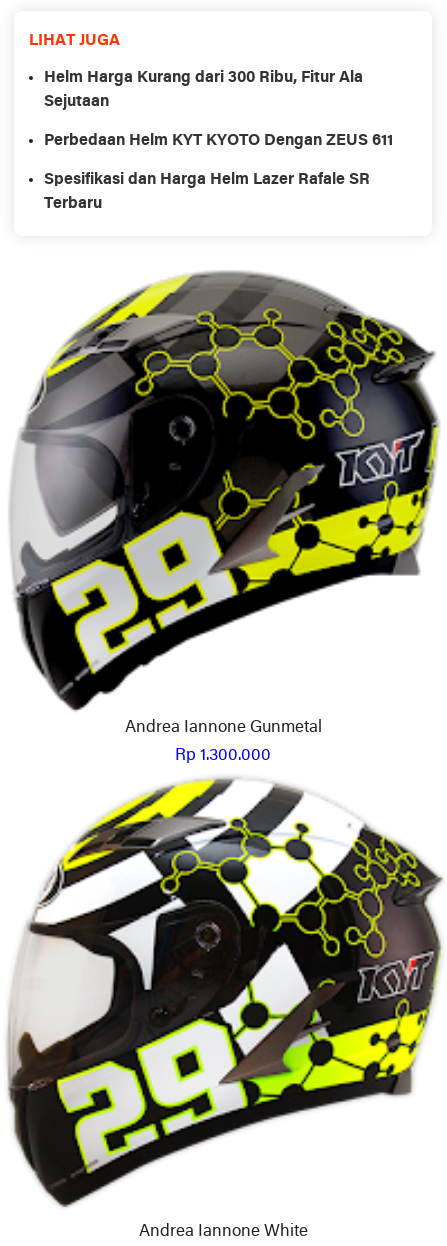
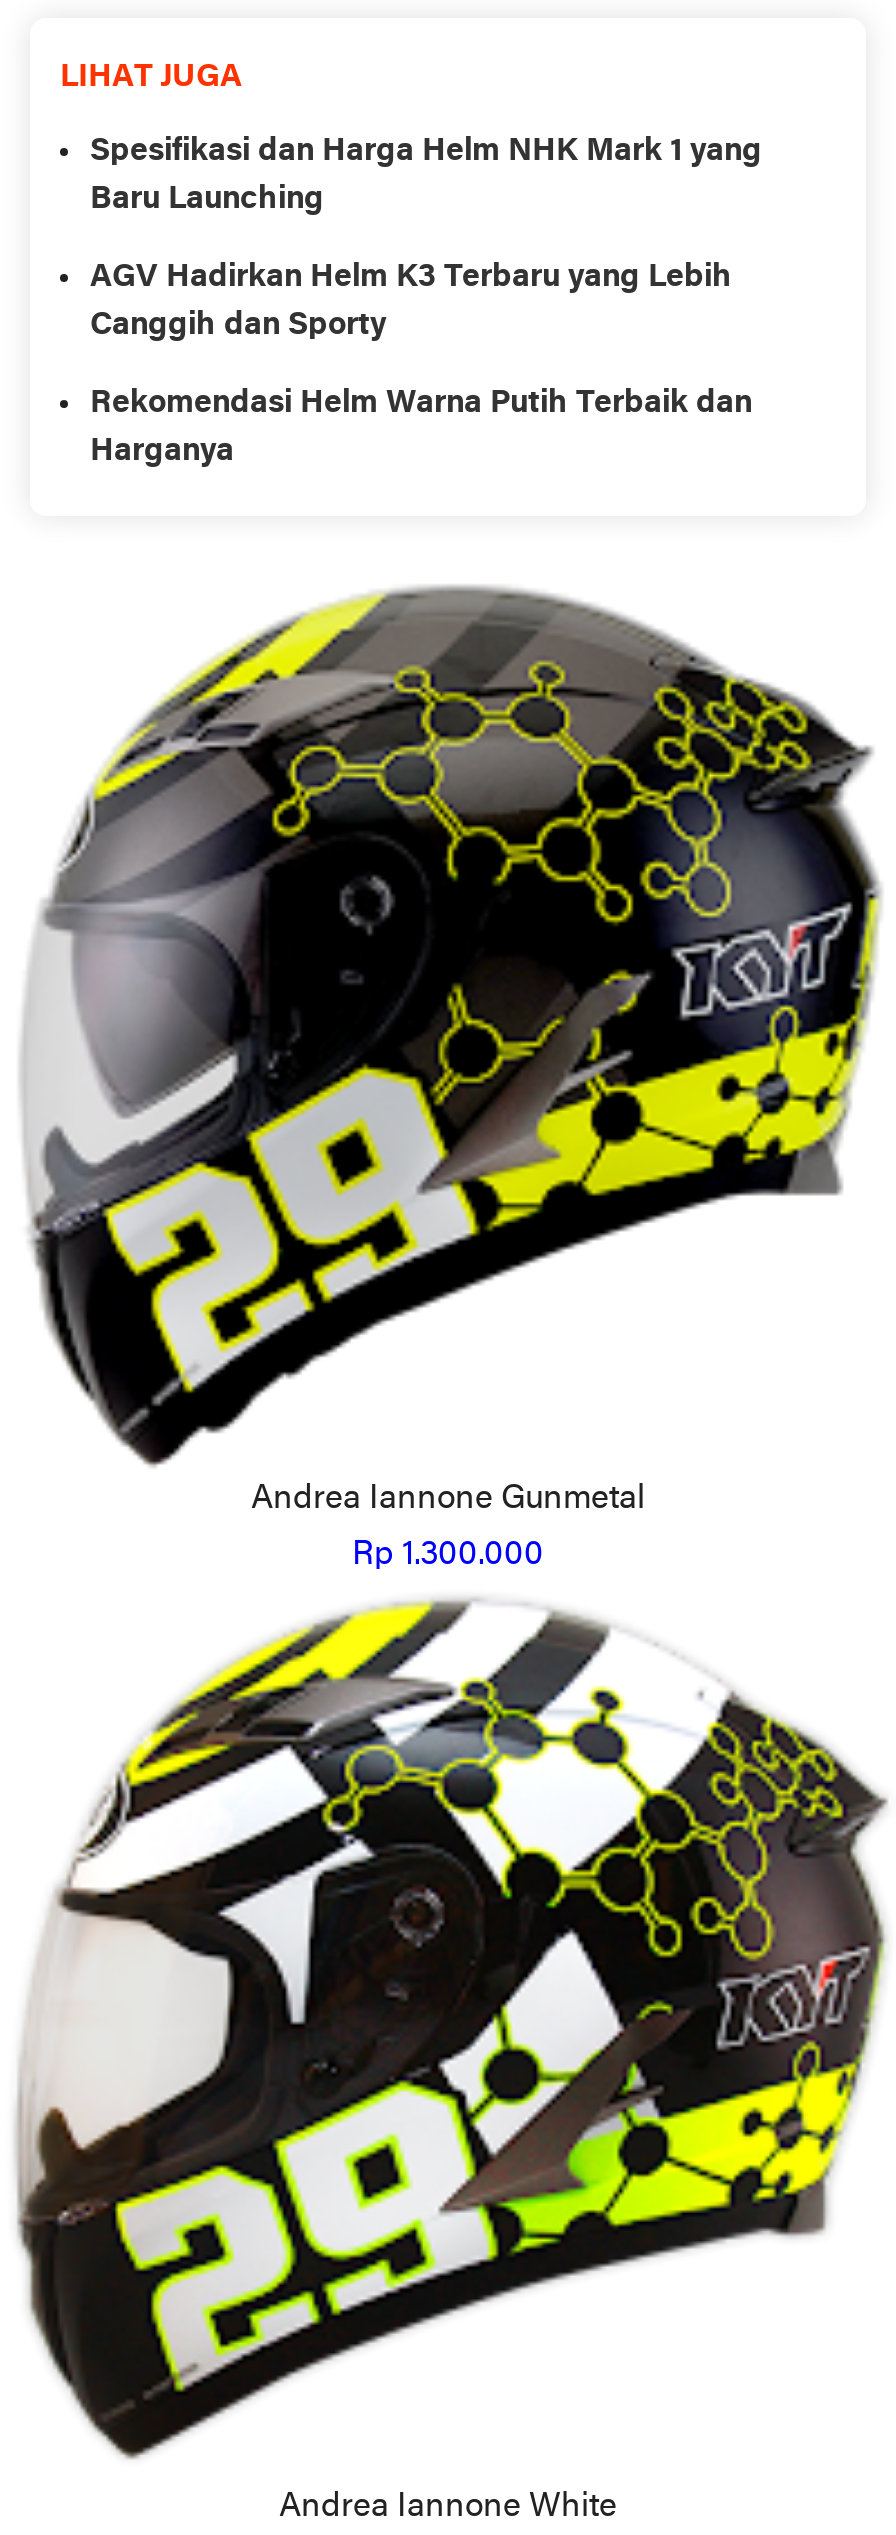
[44,70,393,212] Helm Harga Kurang dari 300 Ribu, Fitur Ala | Sejutaan | Perbedaan Helm KYT KYOTO Dengan ZEUS 611 | Spesifikasi dan Harga Helm Lazer Rafale SR | Terbaru -> [90,136,762,468] Spesifikasi dan Harga Helm NHK Mark 1 yang | Baru Launching | AGV Hadirkan Helm K3 Terbaru yang Lebih | Canggih dan Sporty | Rekomendasi Helm Warna Putih Terbaik dan | Harganya

